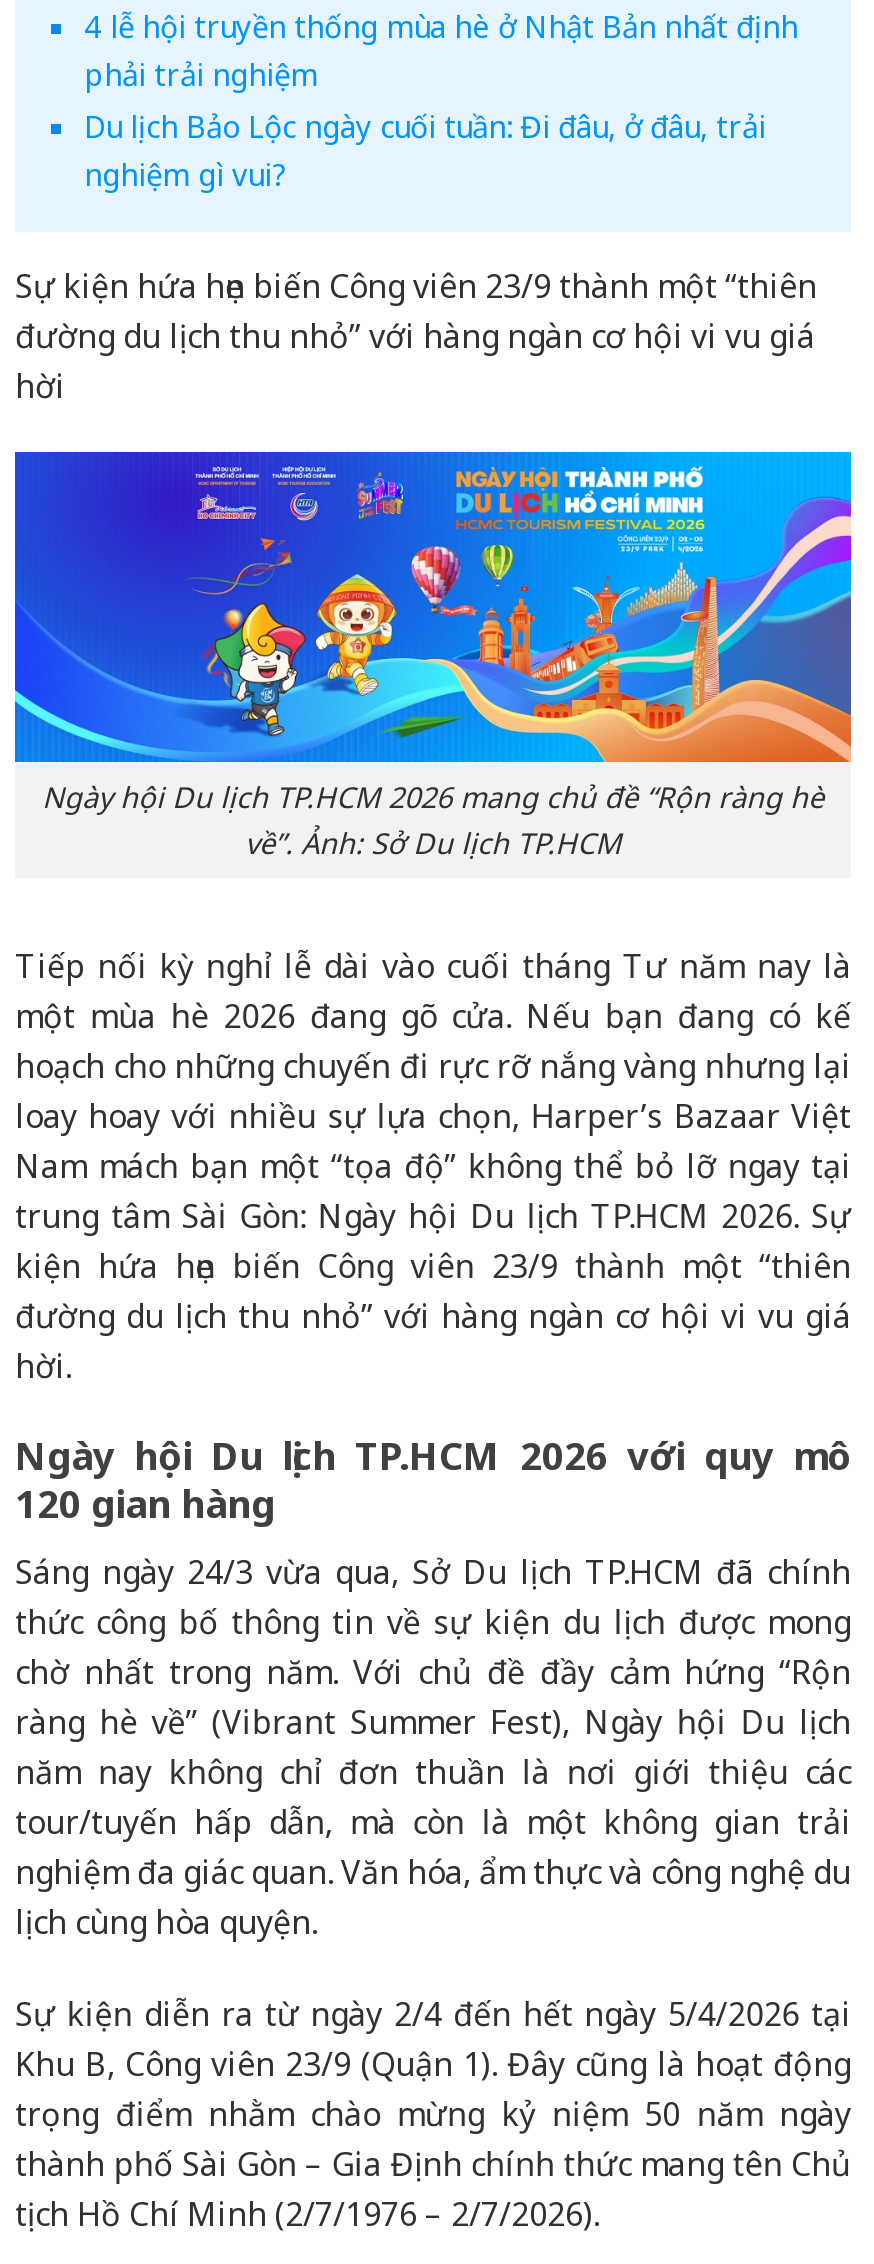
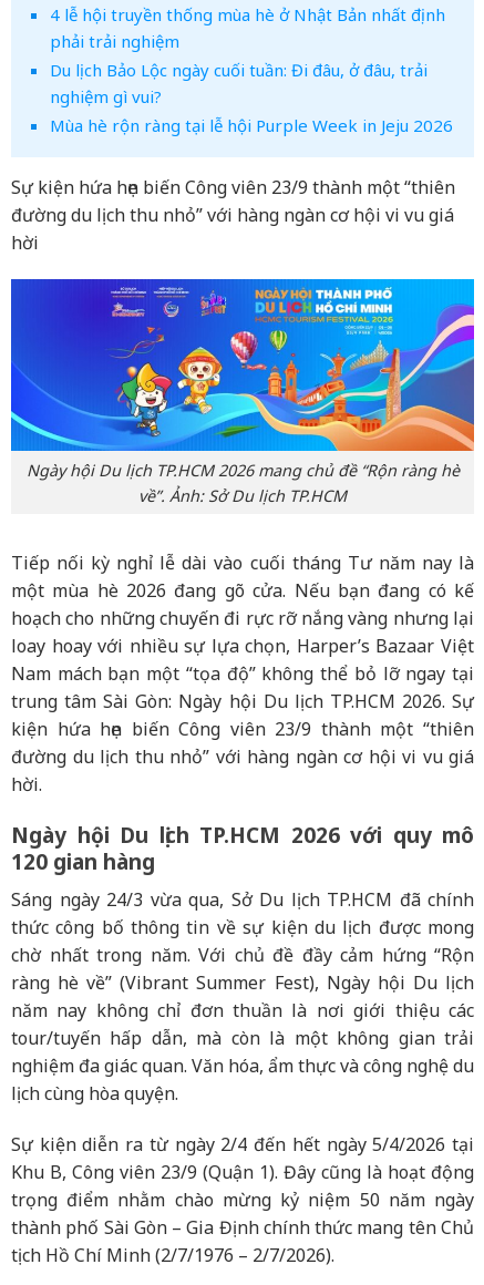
none -> [49,114,452,136] Mùa hè rộn ràng tại lễ hội Purple Week in Jeju 2026

